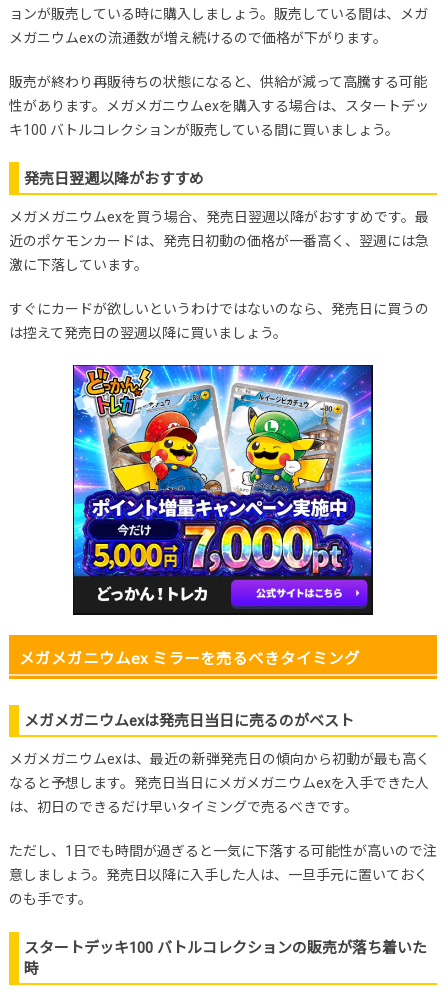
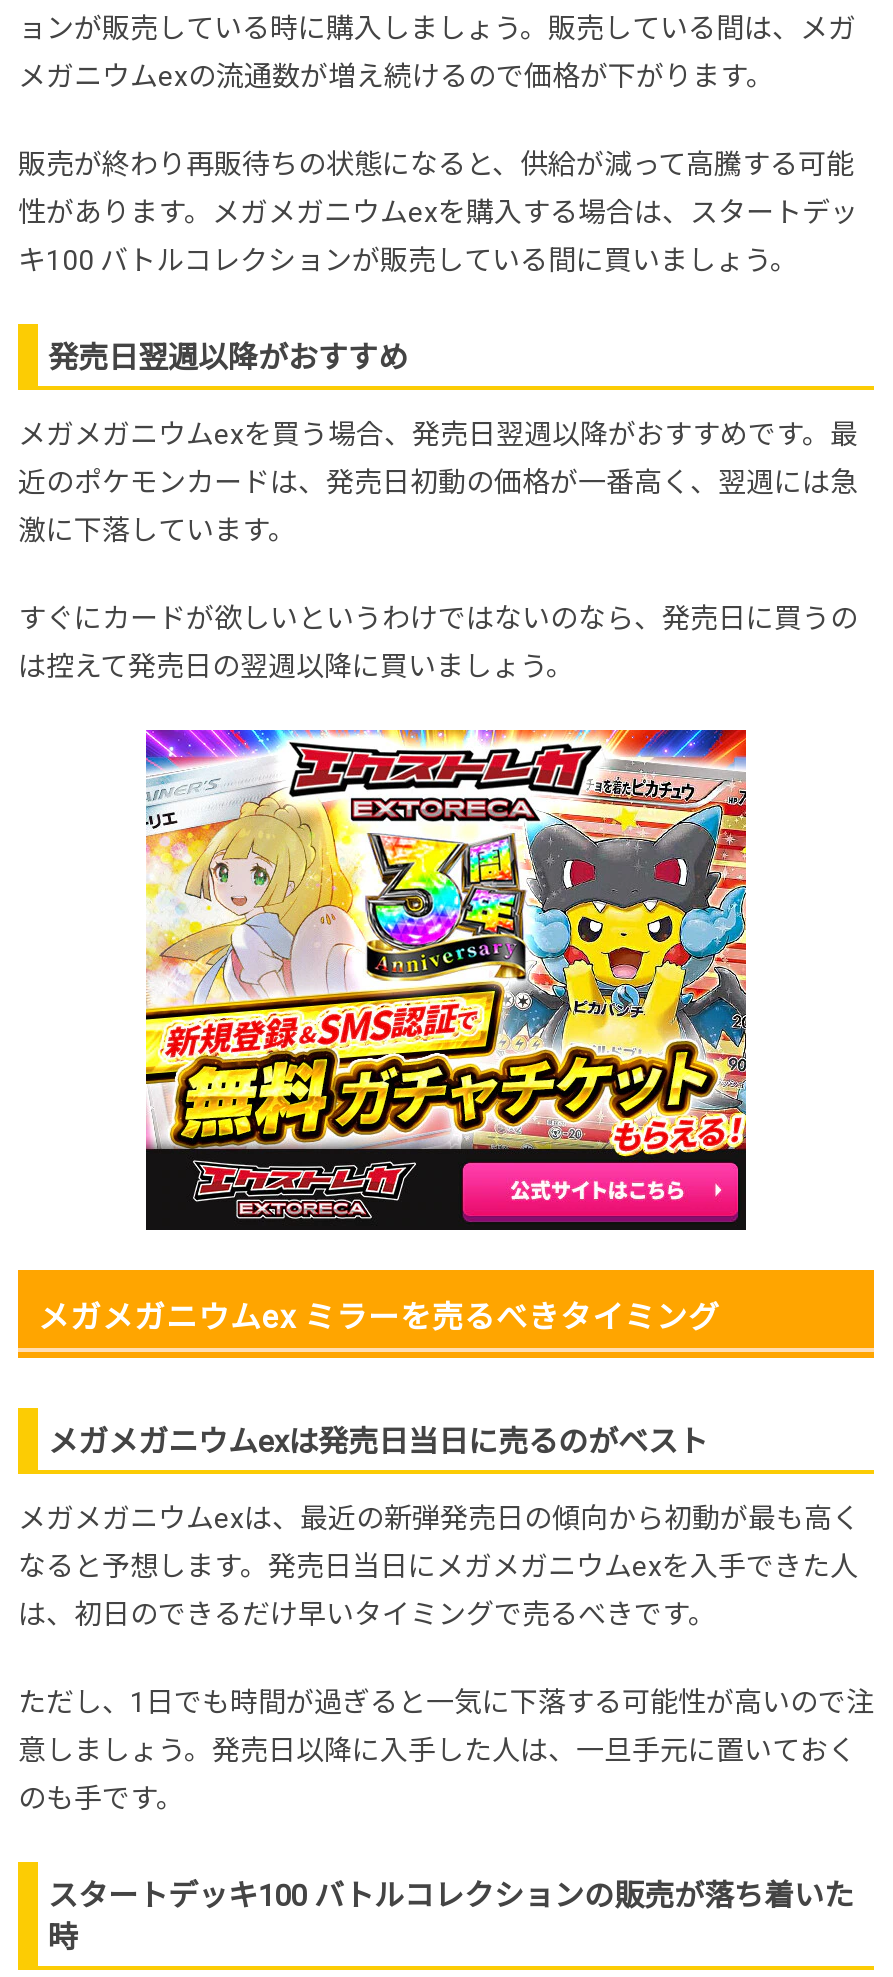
[72,364,374,611] [image] -> [144,728,748,1224] [image]

